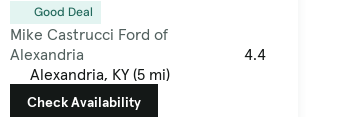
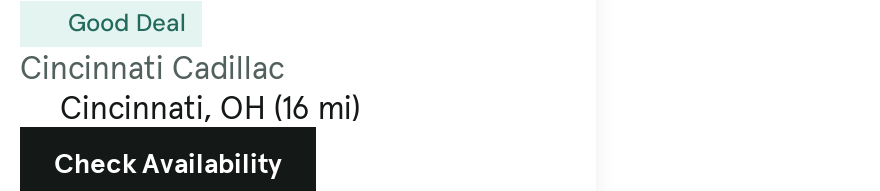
[10,24,266,84] Mike Castrucci Ford of | Alexandria | 4.4 | Alexandria, KY (5 mi) -> [20,48,360,128] Cincinnati Cadillac | Cincinnati, OH (16 mi)

